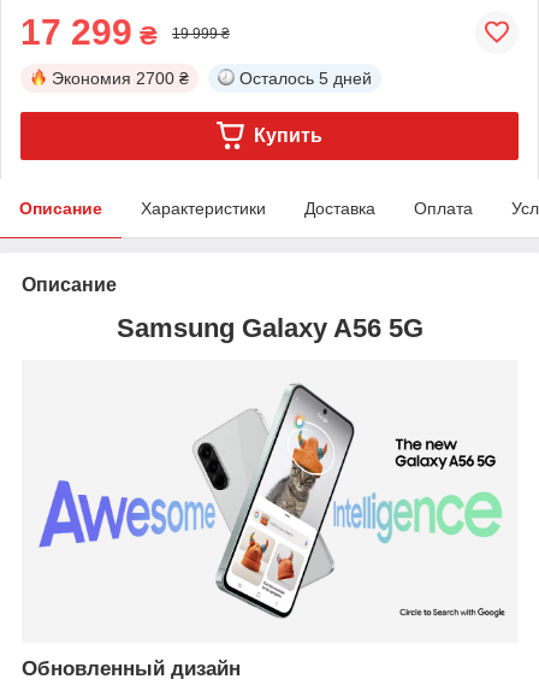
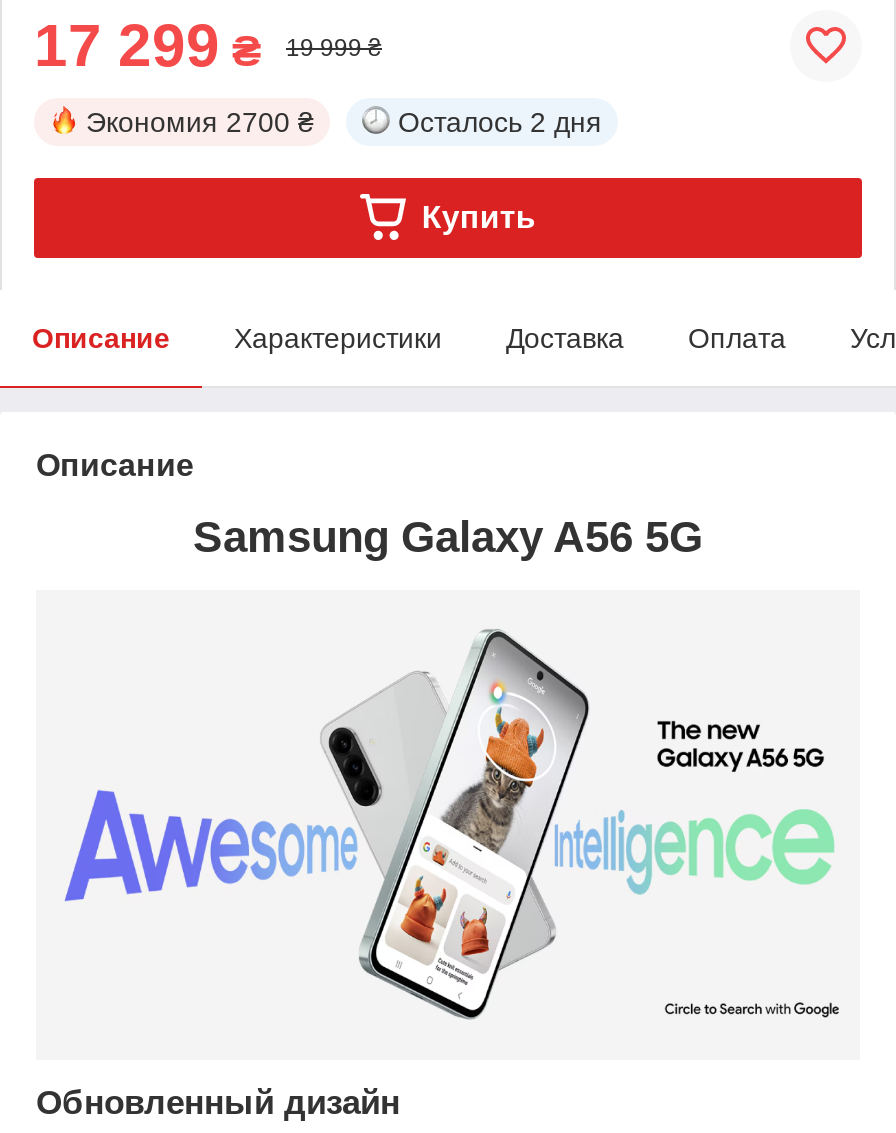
[239,68,372,88] Осталось 5 дней -> [398,106,602,138] Осталось 2 дня

